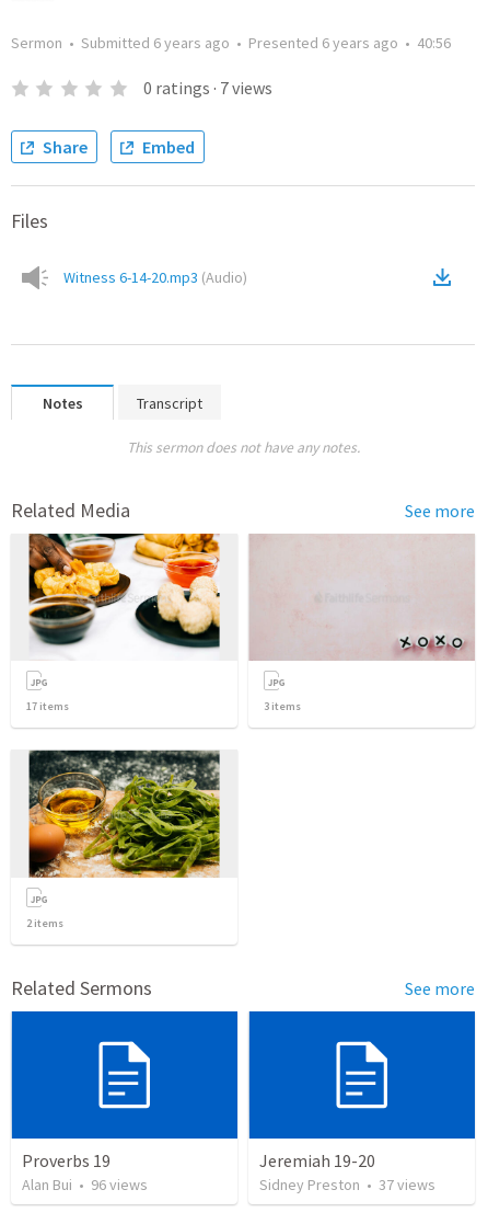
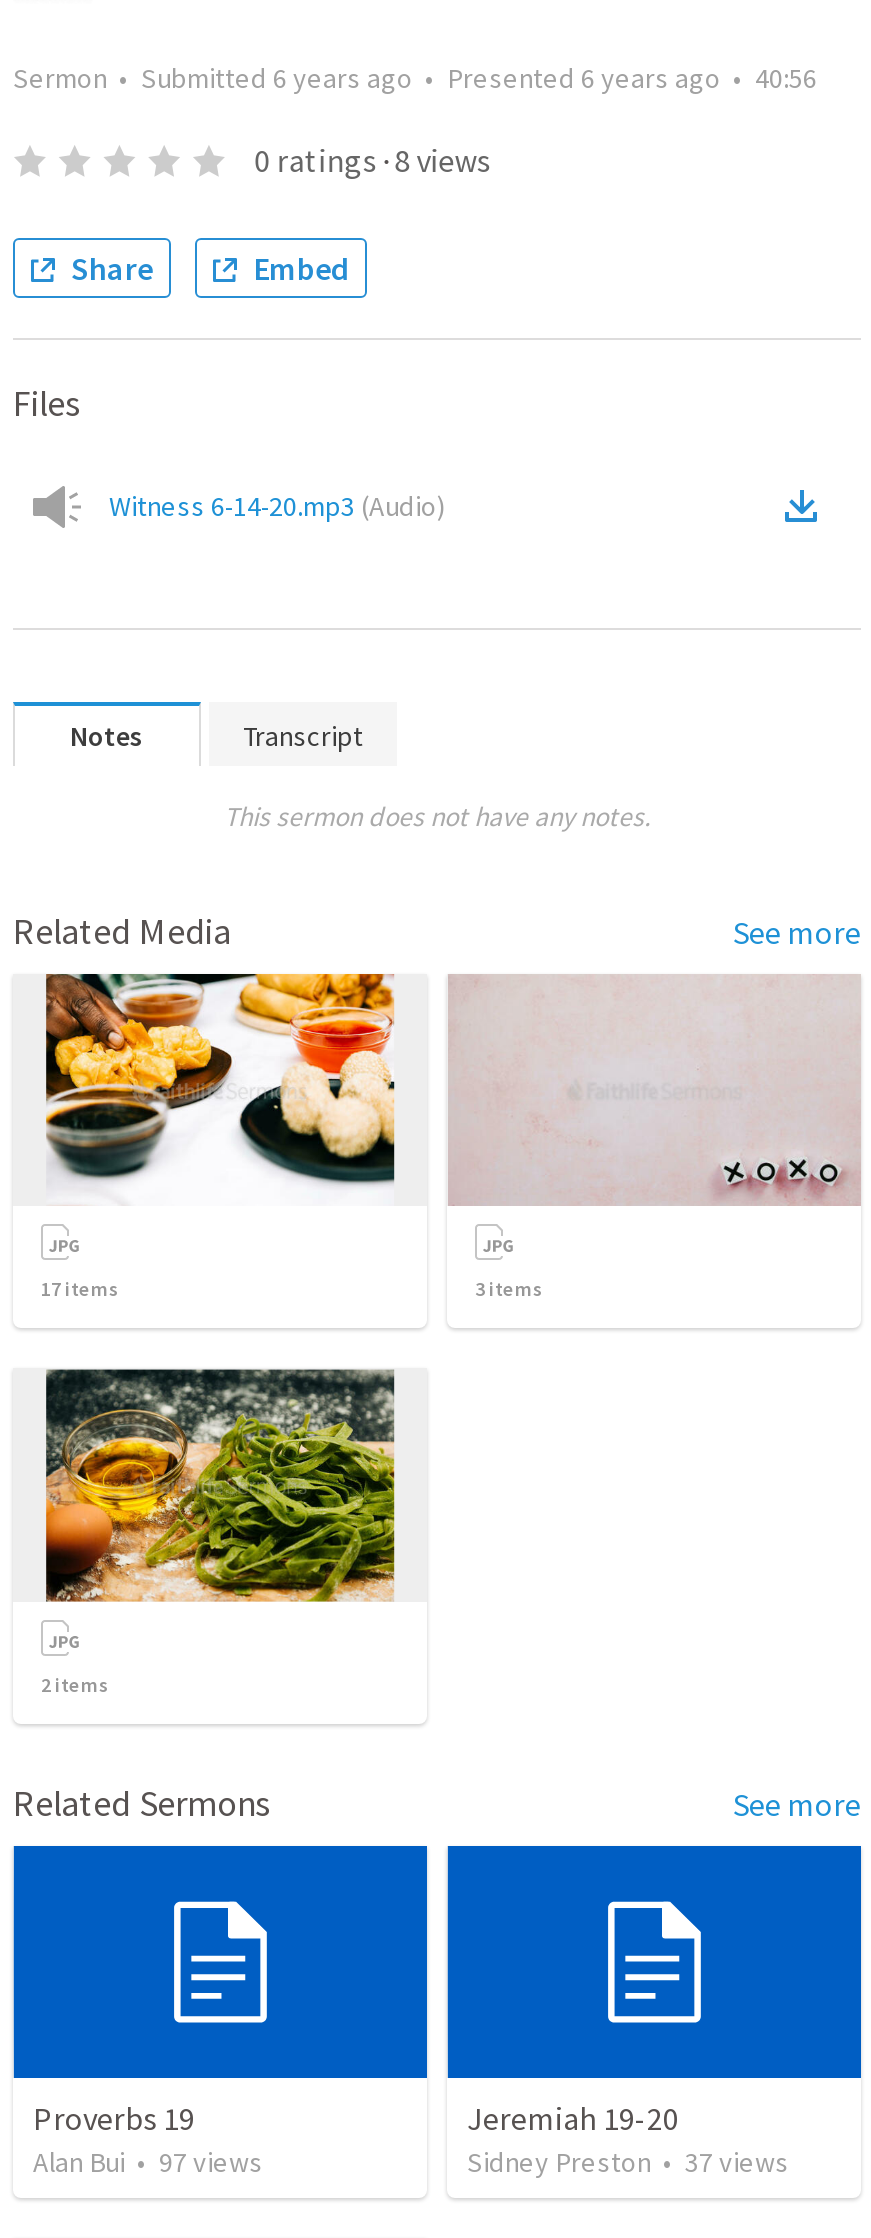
[143,77,272,99] 0 ratings · 7 views -> [254,140,490,180] 0 ratings · 8 views
[22,1175,148,1195] Alan Bui • 96 views -> [33,2145,263,2181] Alan Bui • 97 views

